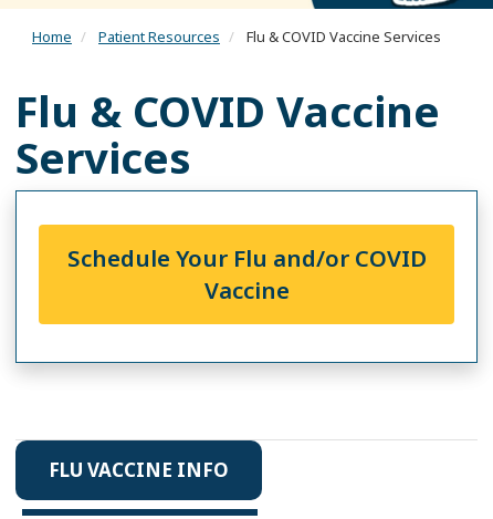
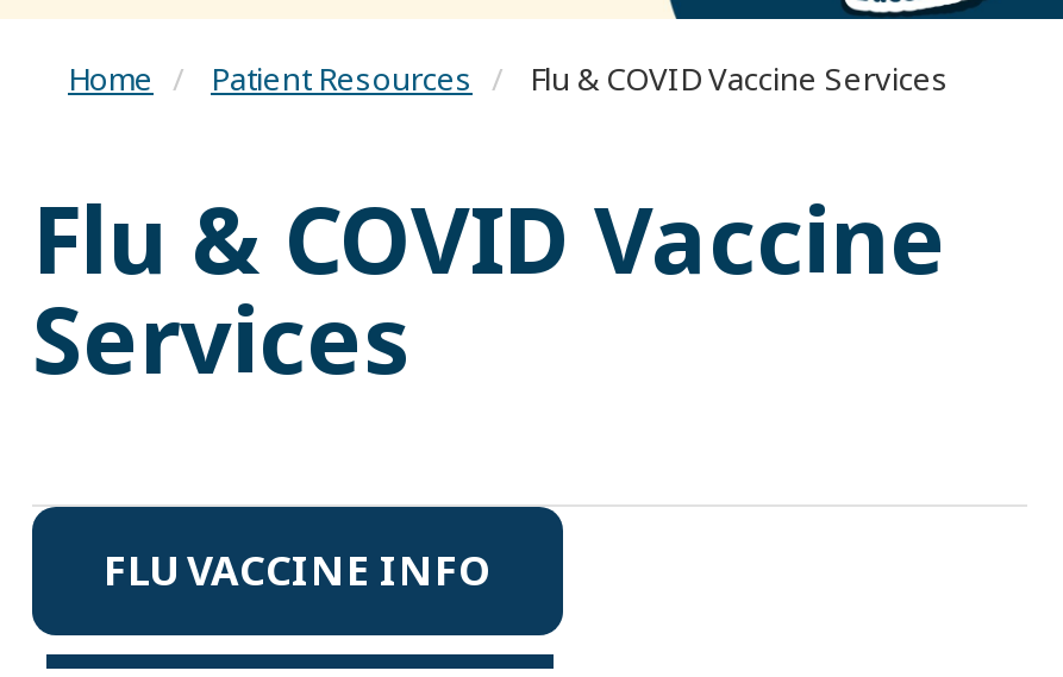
[13,189,480,370] [image] | Schedule Your Flu and/or COVID | Vaccine -> none

